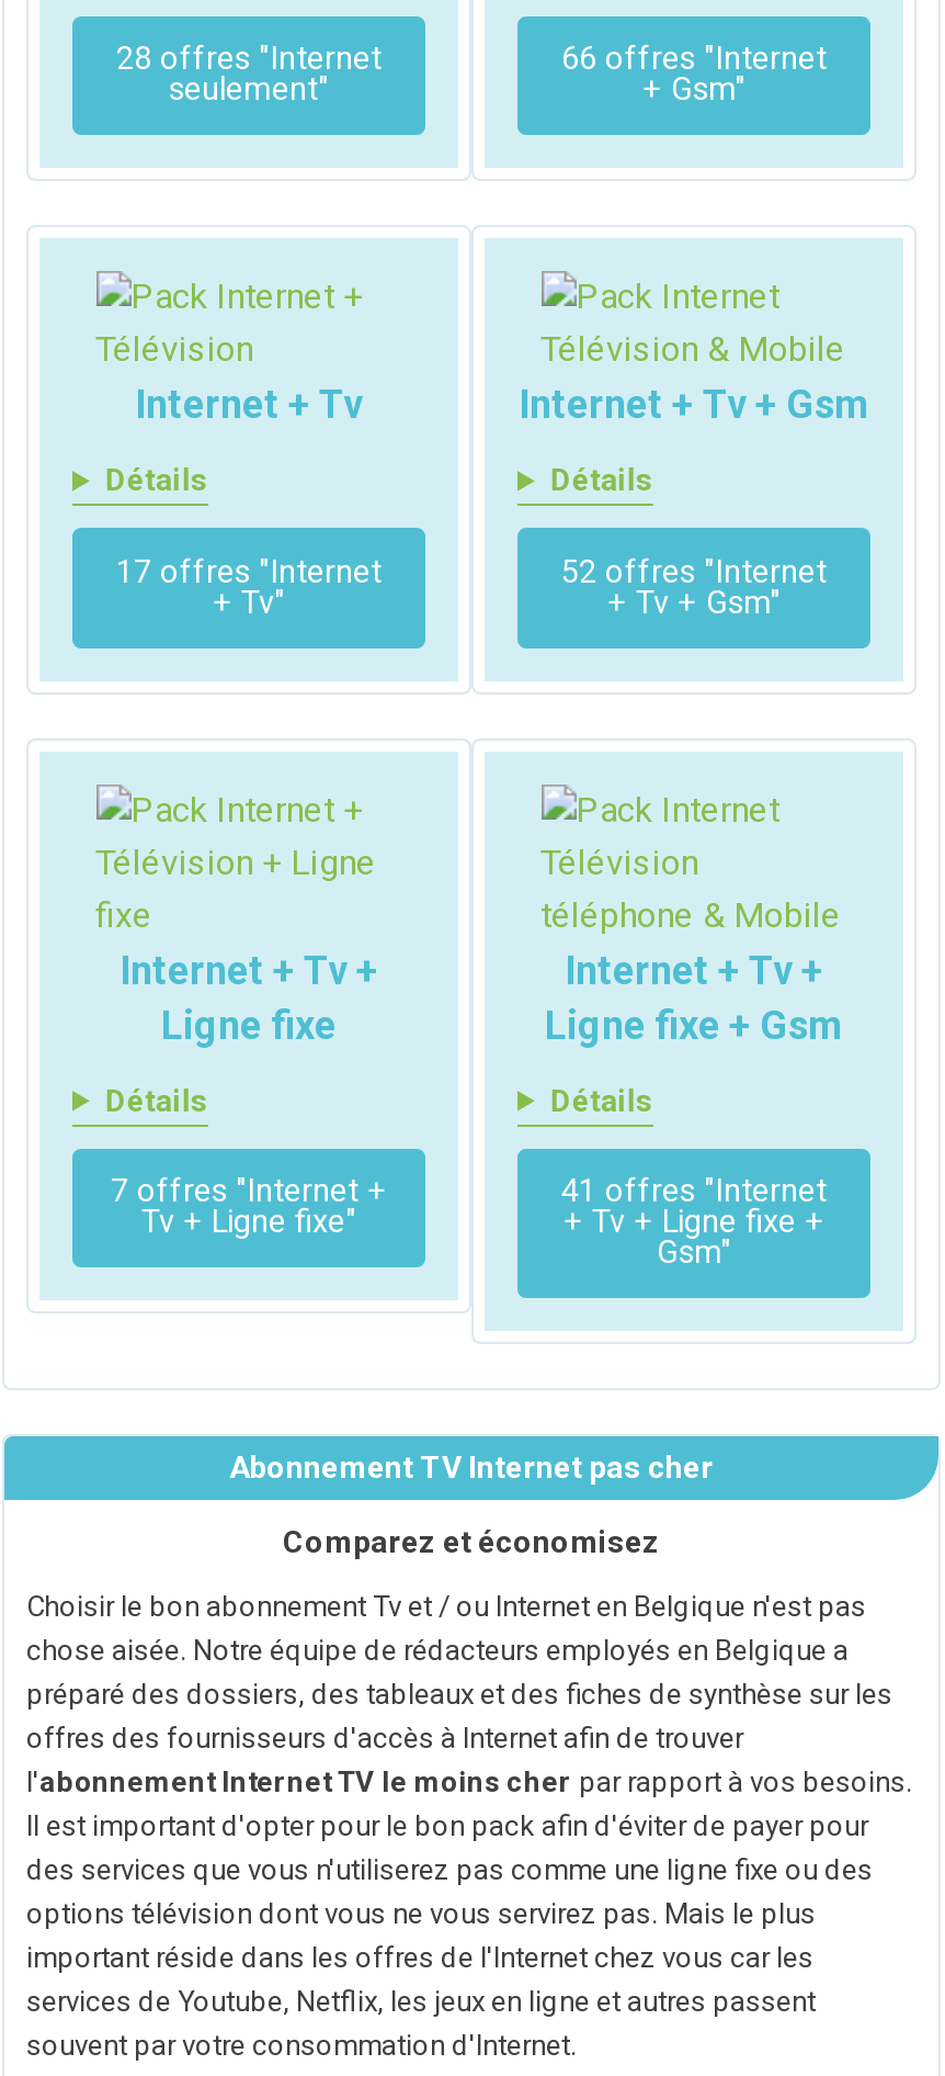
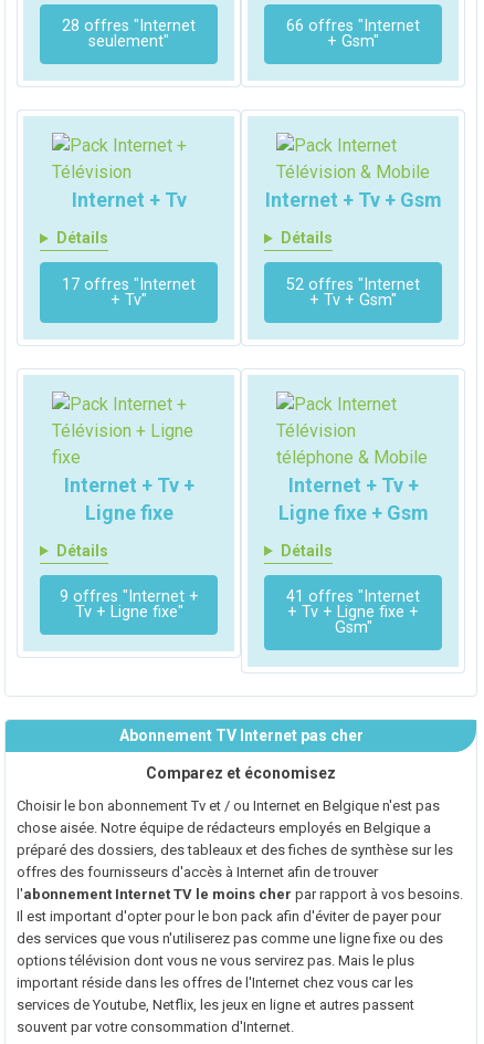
[111,1173,387,1210] 7 offres "Internet + -> [59,587,198,606] 9 offres "Internet +

